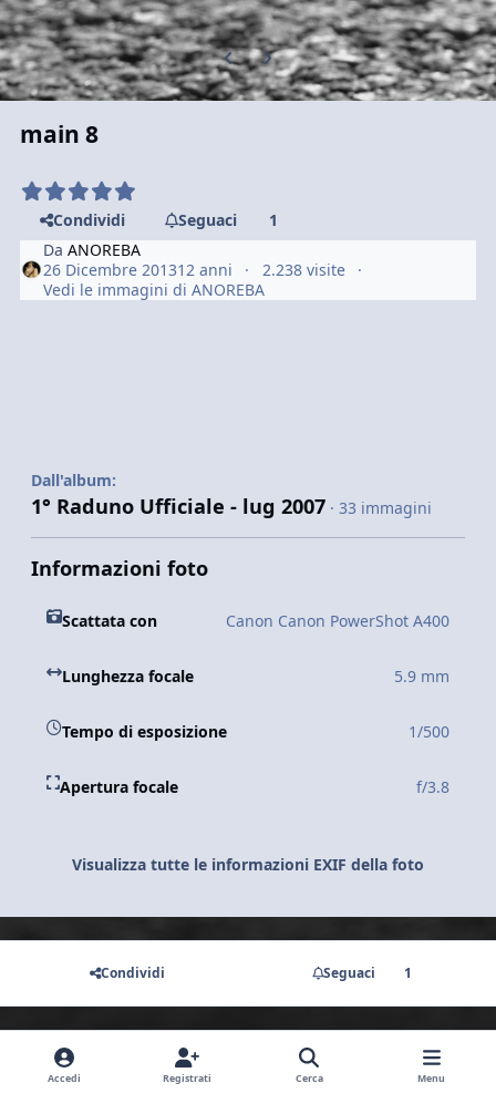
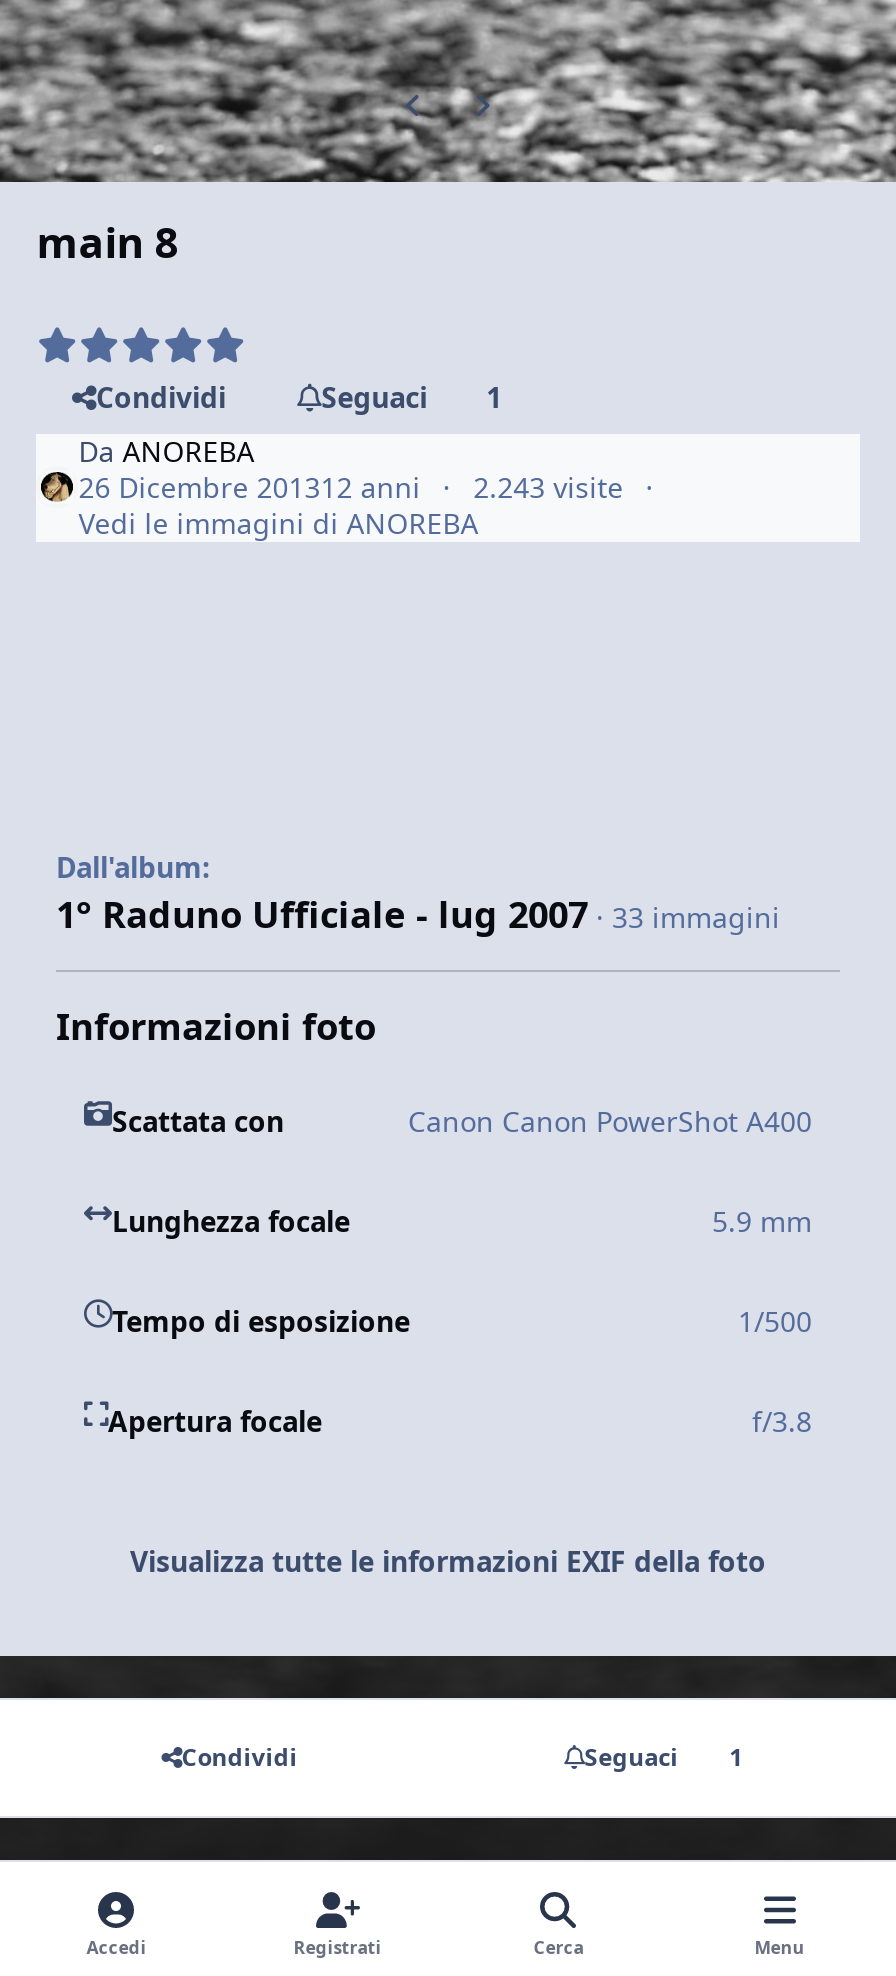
[43,259,345,280] 26 Dicembre 201312 anni 2.238 visite -> [78,468,623,506] 26 Dicembre 201312 anni 2.243 visite

